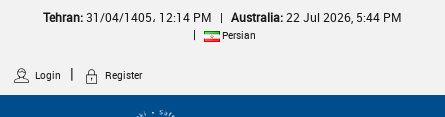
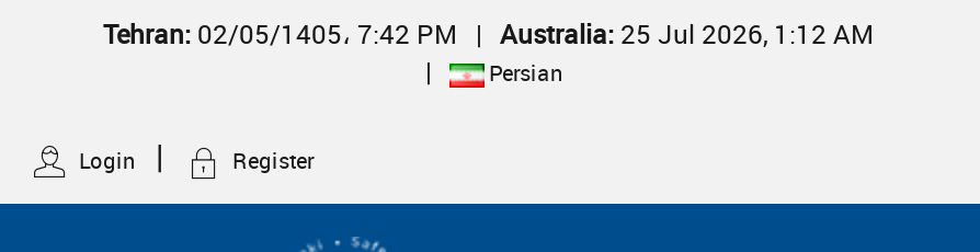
[42,9,211,25] Tehran: 31/04/1405، 12:14 PM -> [103,15,458,50] Tehran: 02/05/1405، 7:42 PM
[230,9,401,25] Australia: 22 Jul 2026, 5:44 PM -> [500,15,875,50] Australia: 25 Jul 2026, 1:12 AM

